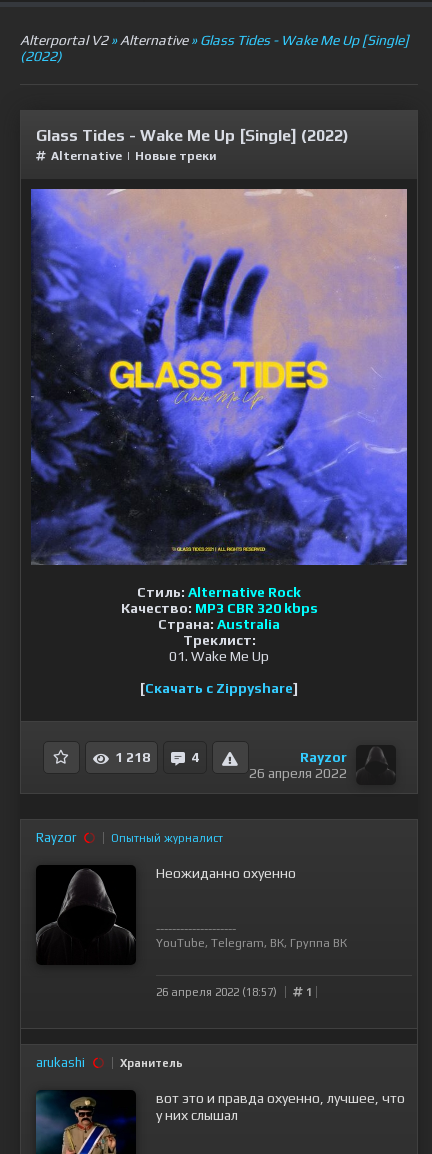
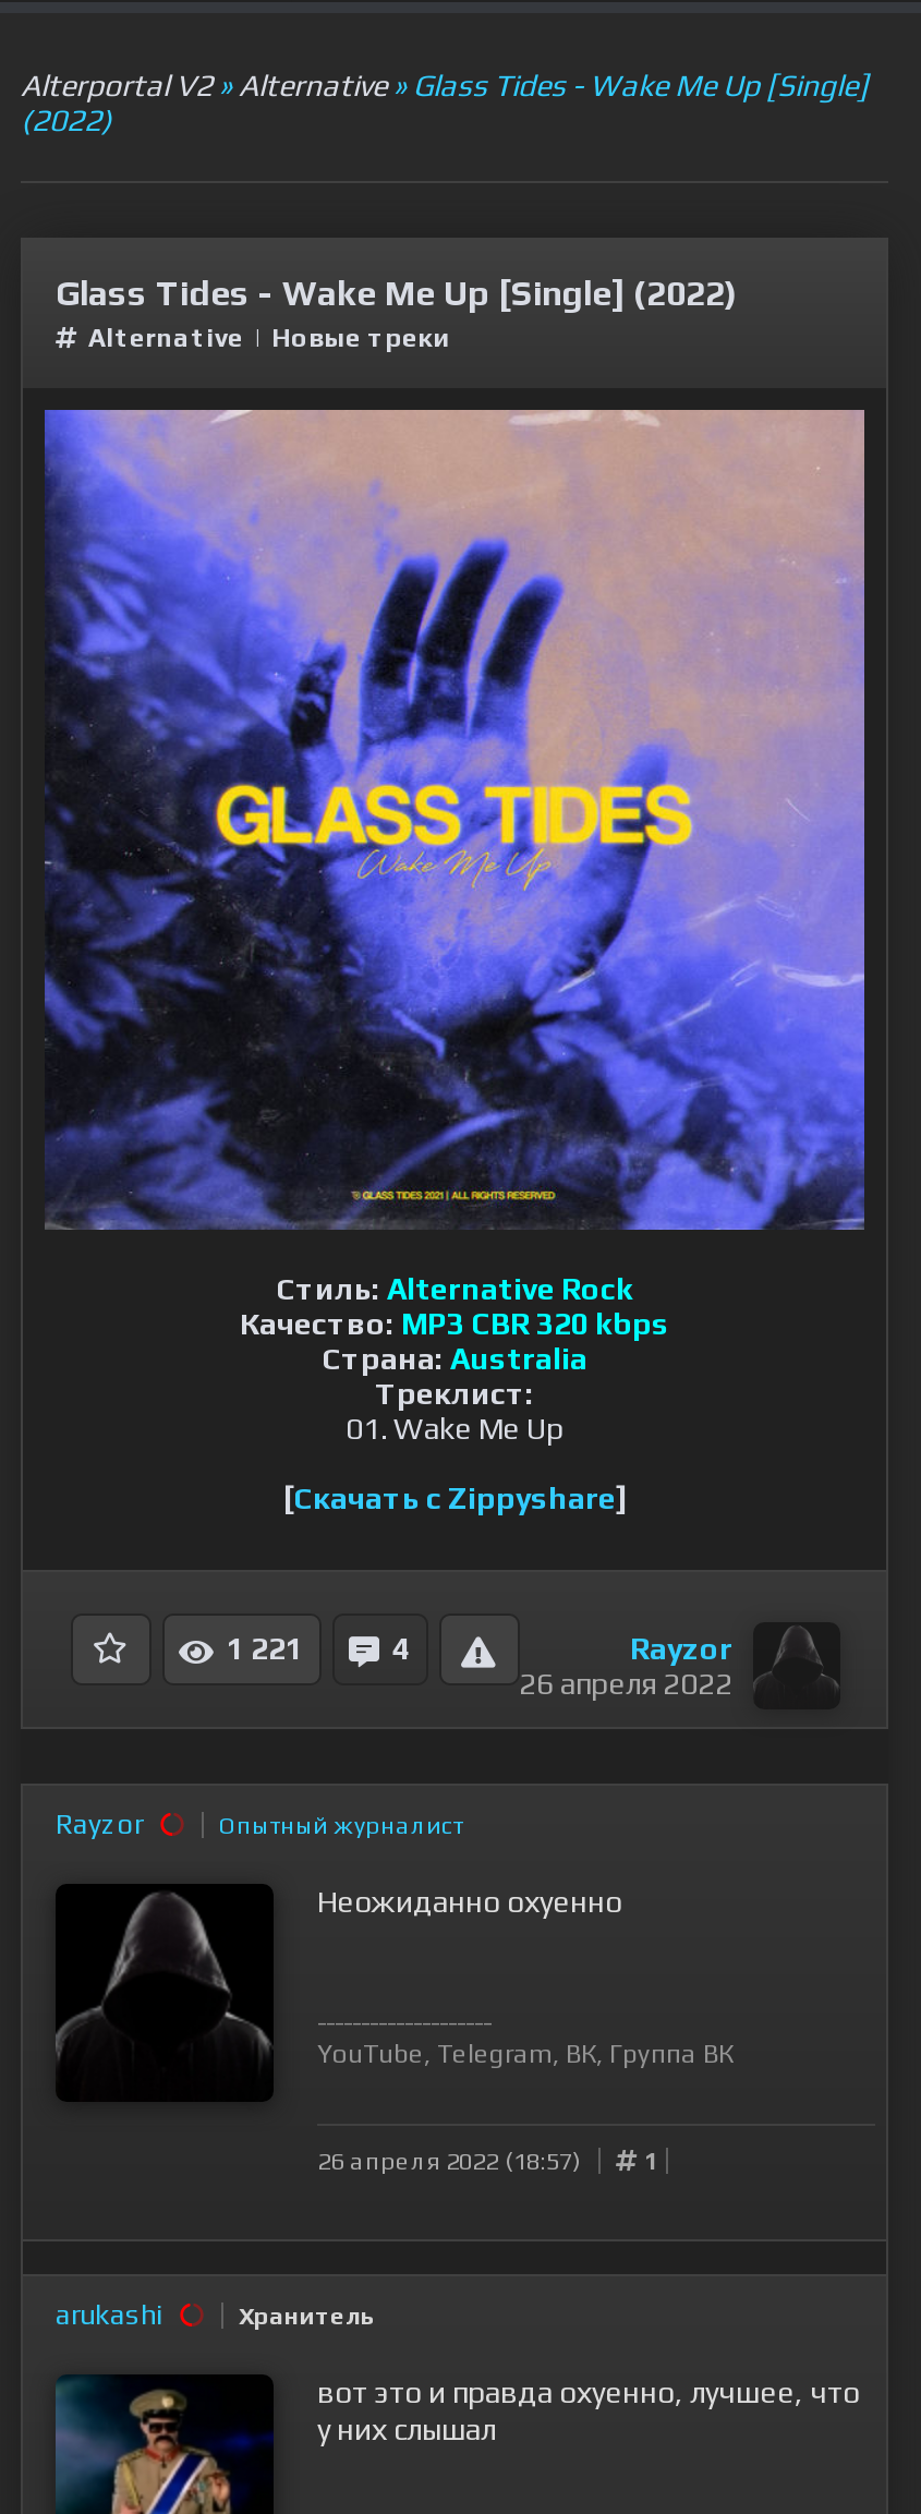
[111,749,149,765] 1 218 -> [220,1632,303,1667] 1 221

